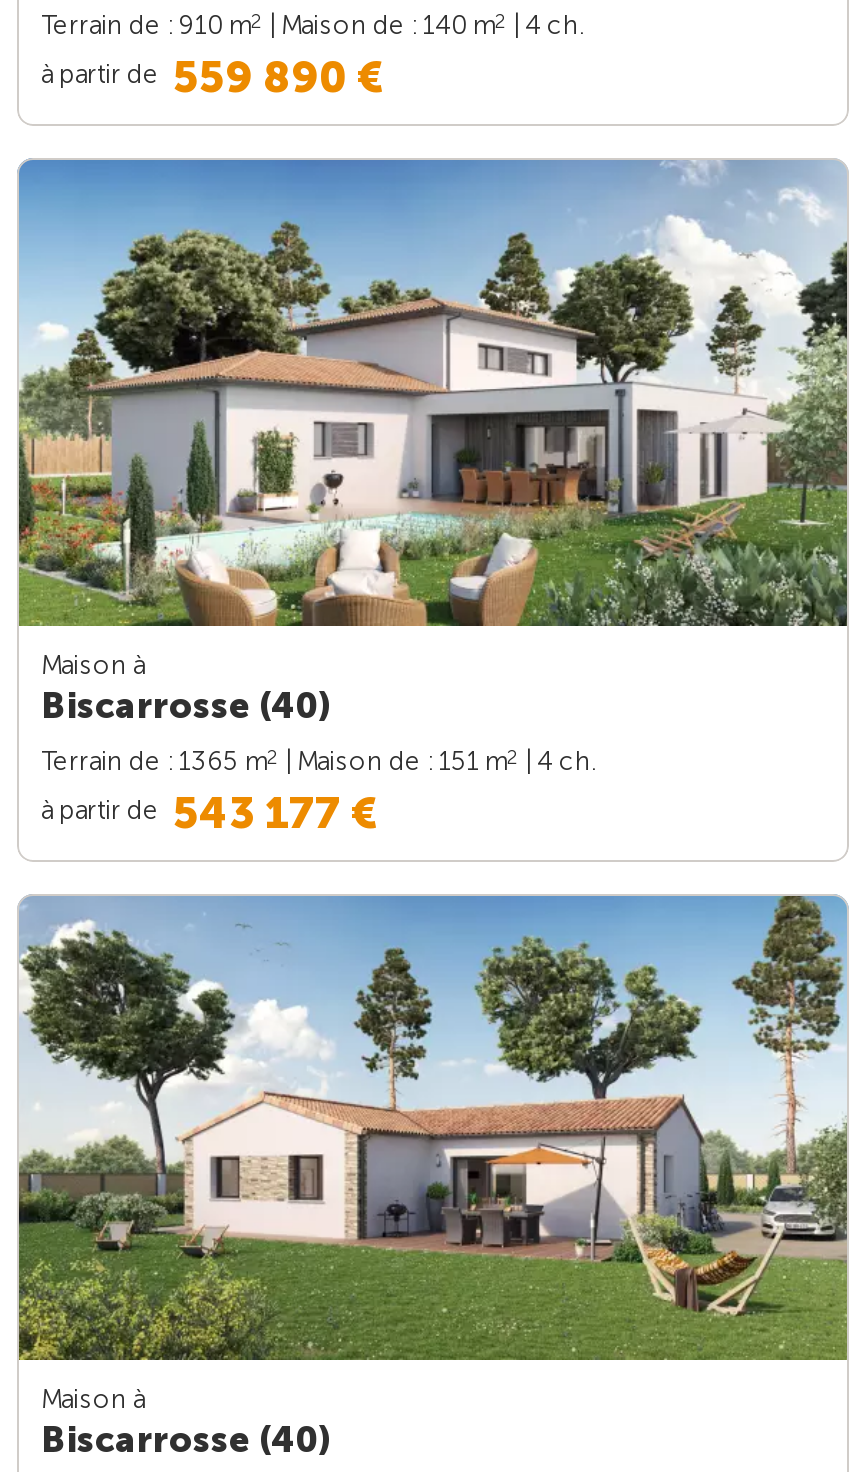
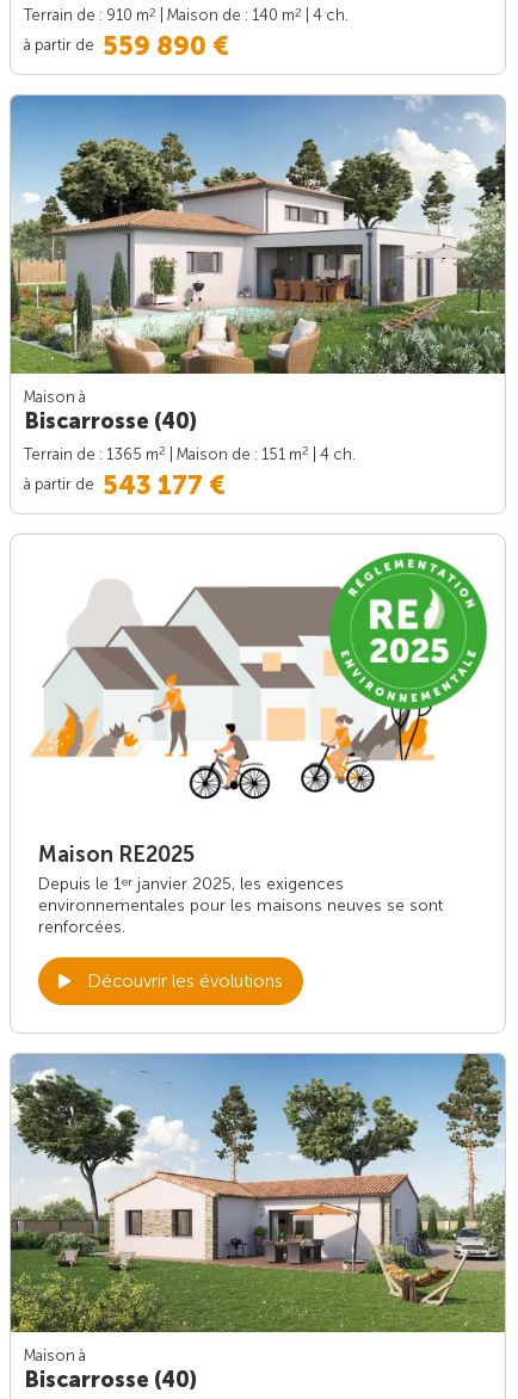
none -> [11,551,505,992] [image] | Maison RE2025 | Depuis le 1er janvier 2025, les exigences | environnementales pour les maisons neuves se sont | renforcées. | Découvrir les évolutions

